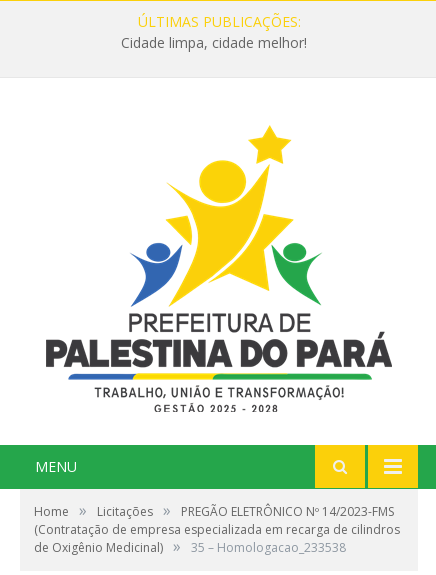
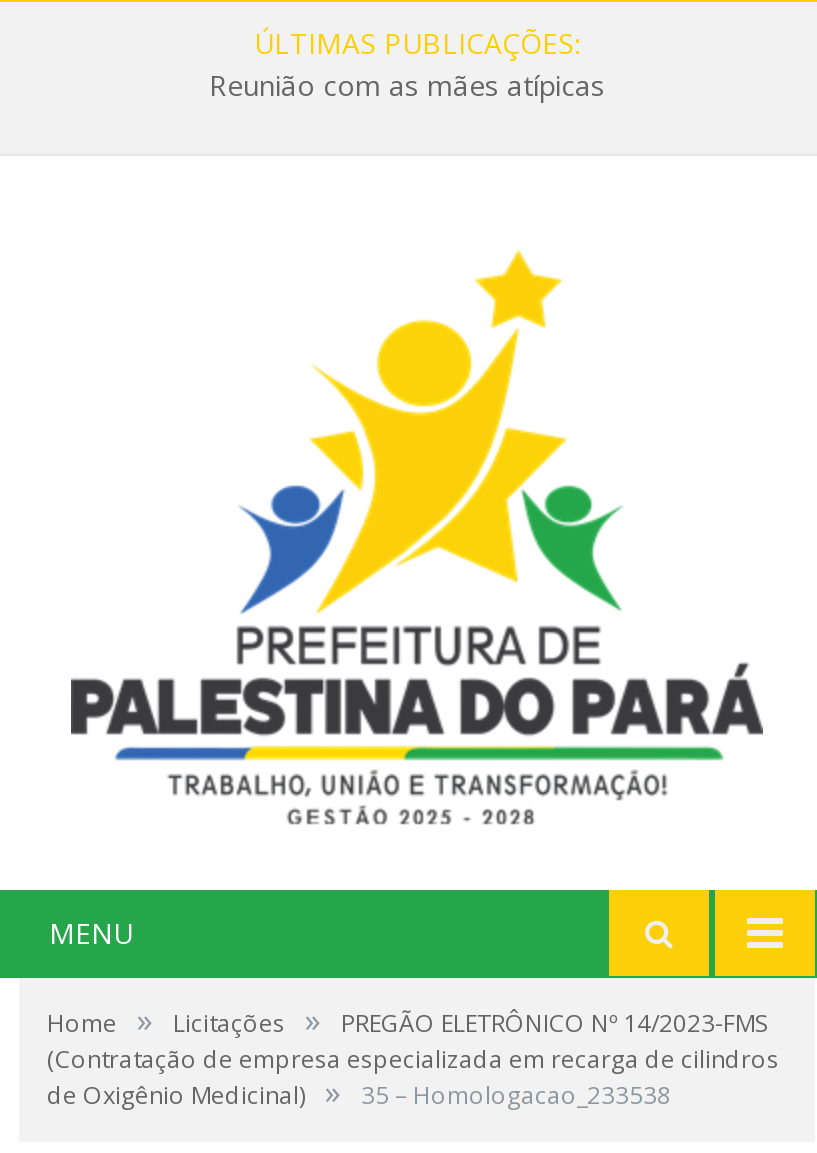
[121,33,307,52] Cidade limpa, cidade melhor! -> none

